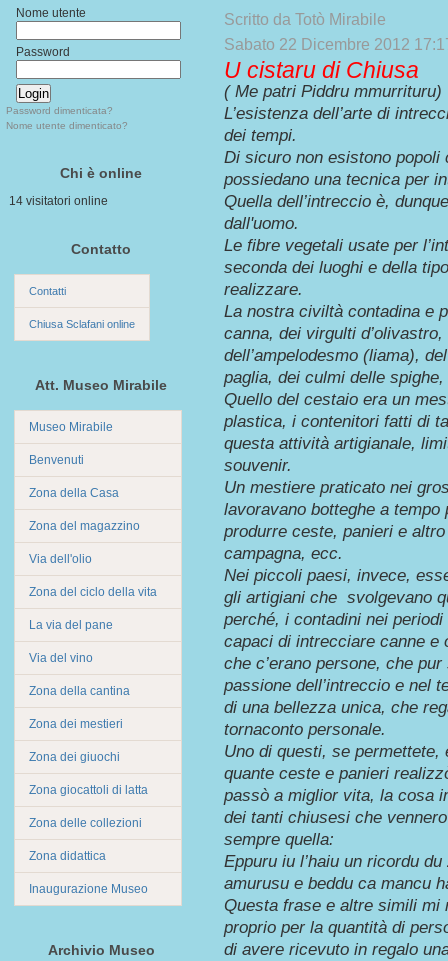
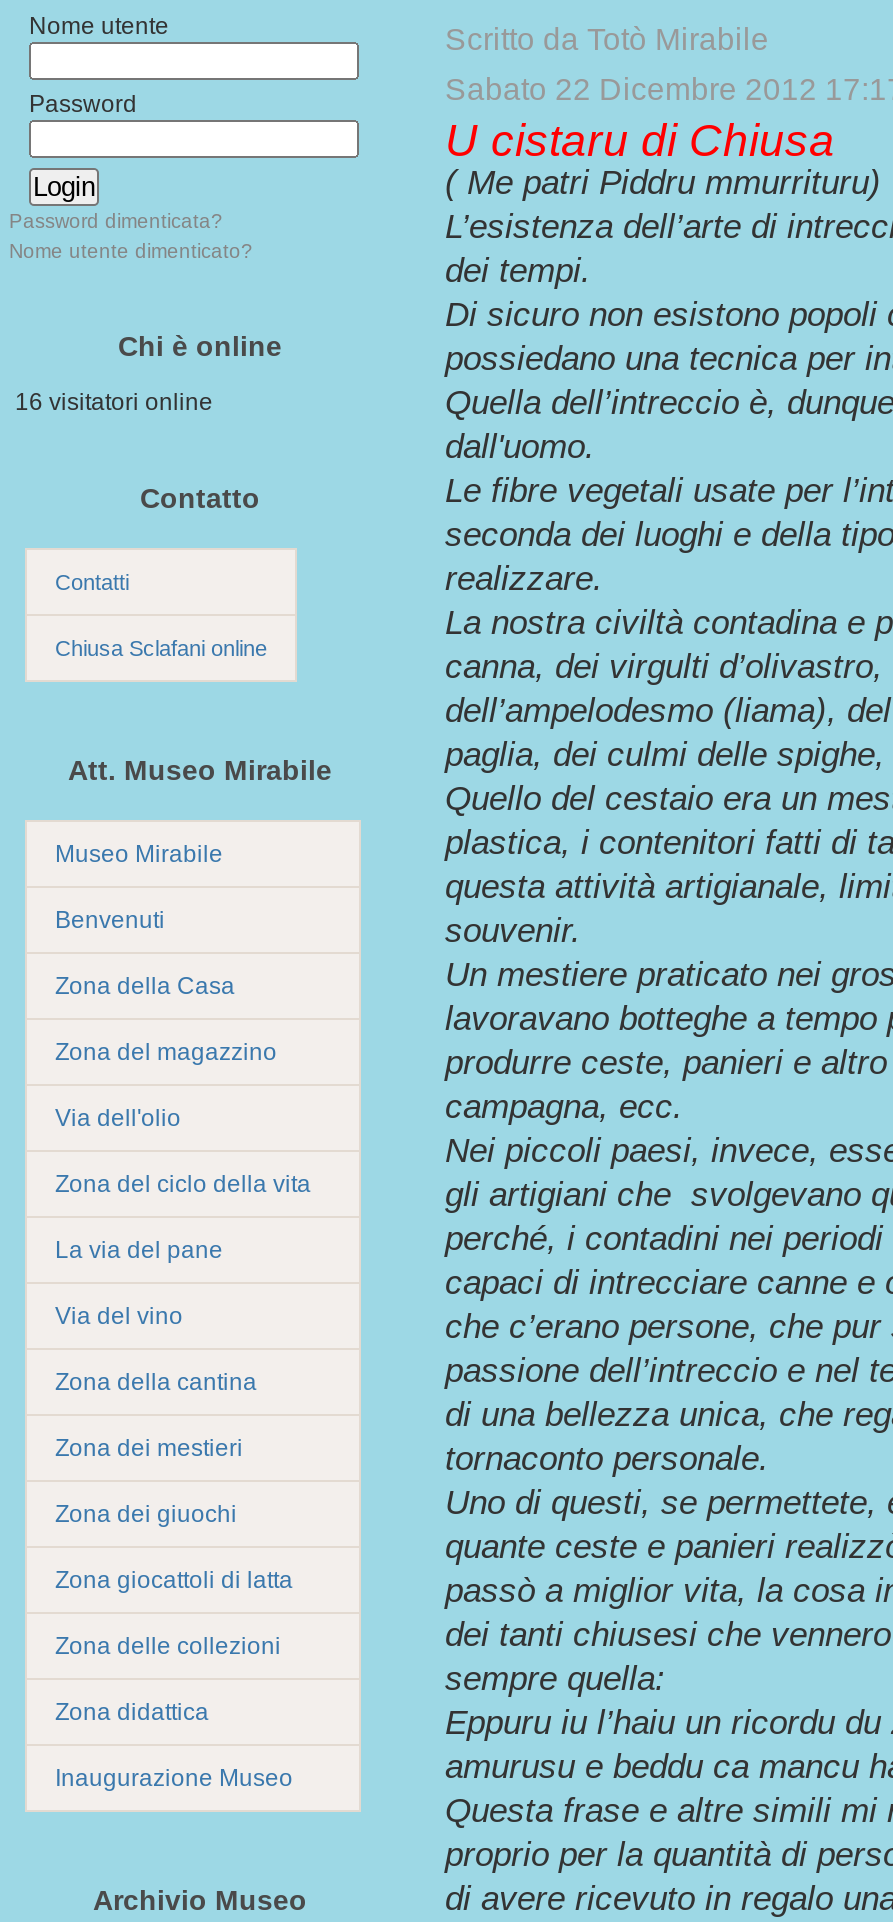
[6,194,108,208] 14 visitatori online -> [9,388,213,416] 16 visitatori online

